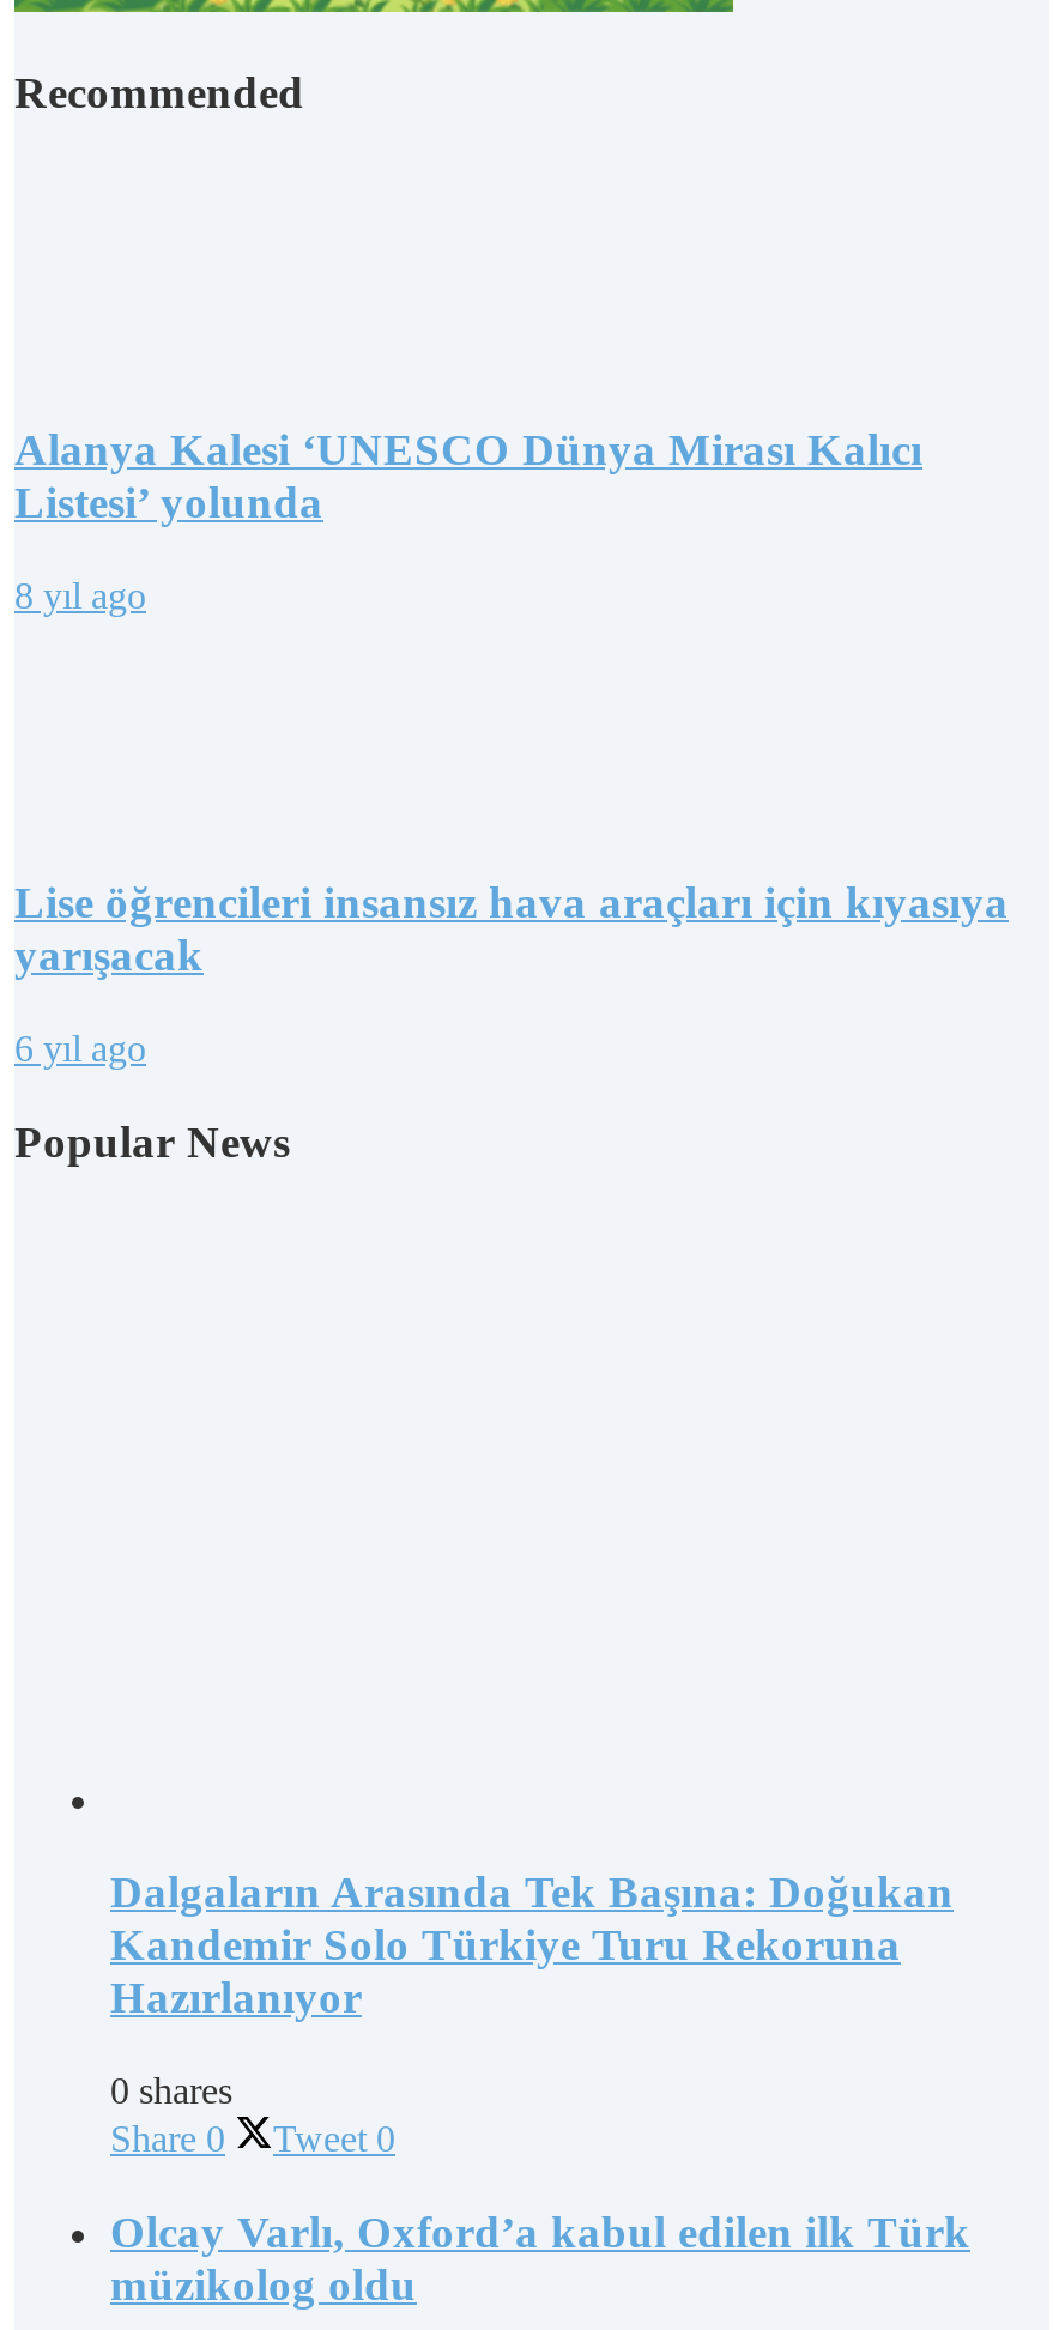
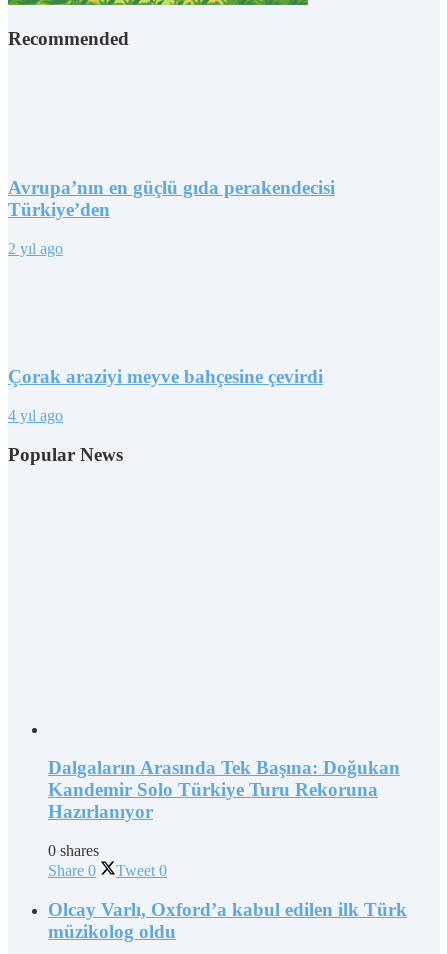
[14,424,922,527] Alanya Kalesi ‘UNESCO Dünya Mirası Kalıcı | Listesi’ yolunda -> [8,177,335,220] Avrupa’nın en güçlü gıda perakendecisi | Türkiye’den
[14,574,146,615] 8 yıl ago -> [8,240,63,257] 2 yıl ago
[14,878,1009,981] Lise öğrencileri insansız hava araçları için kıyasıya | yarışacak -> [8,366,323,387] Çorak araziyi meyve bahçesine çevirdi
[14,1028,146,1069] 6 yıl ago -> [8,407,63,424] 4 yıl ago

